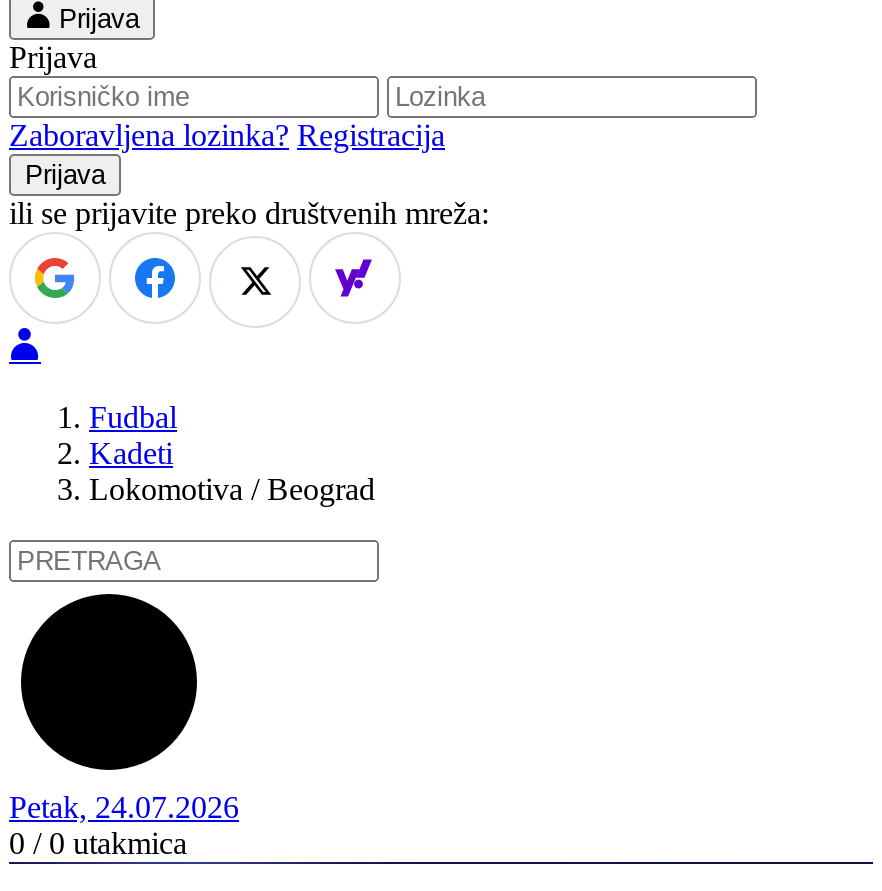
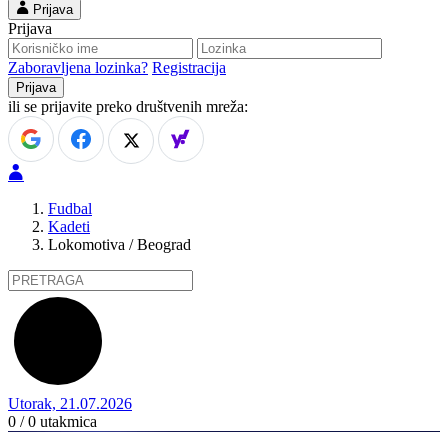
[9,790,239,824] Petak, 24.07.2026 -> [8,395,132,412] Utorak, 21.07.2026

